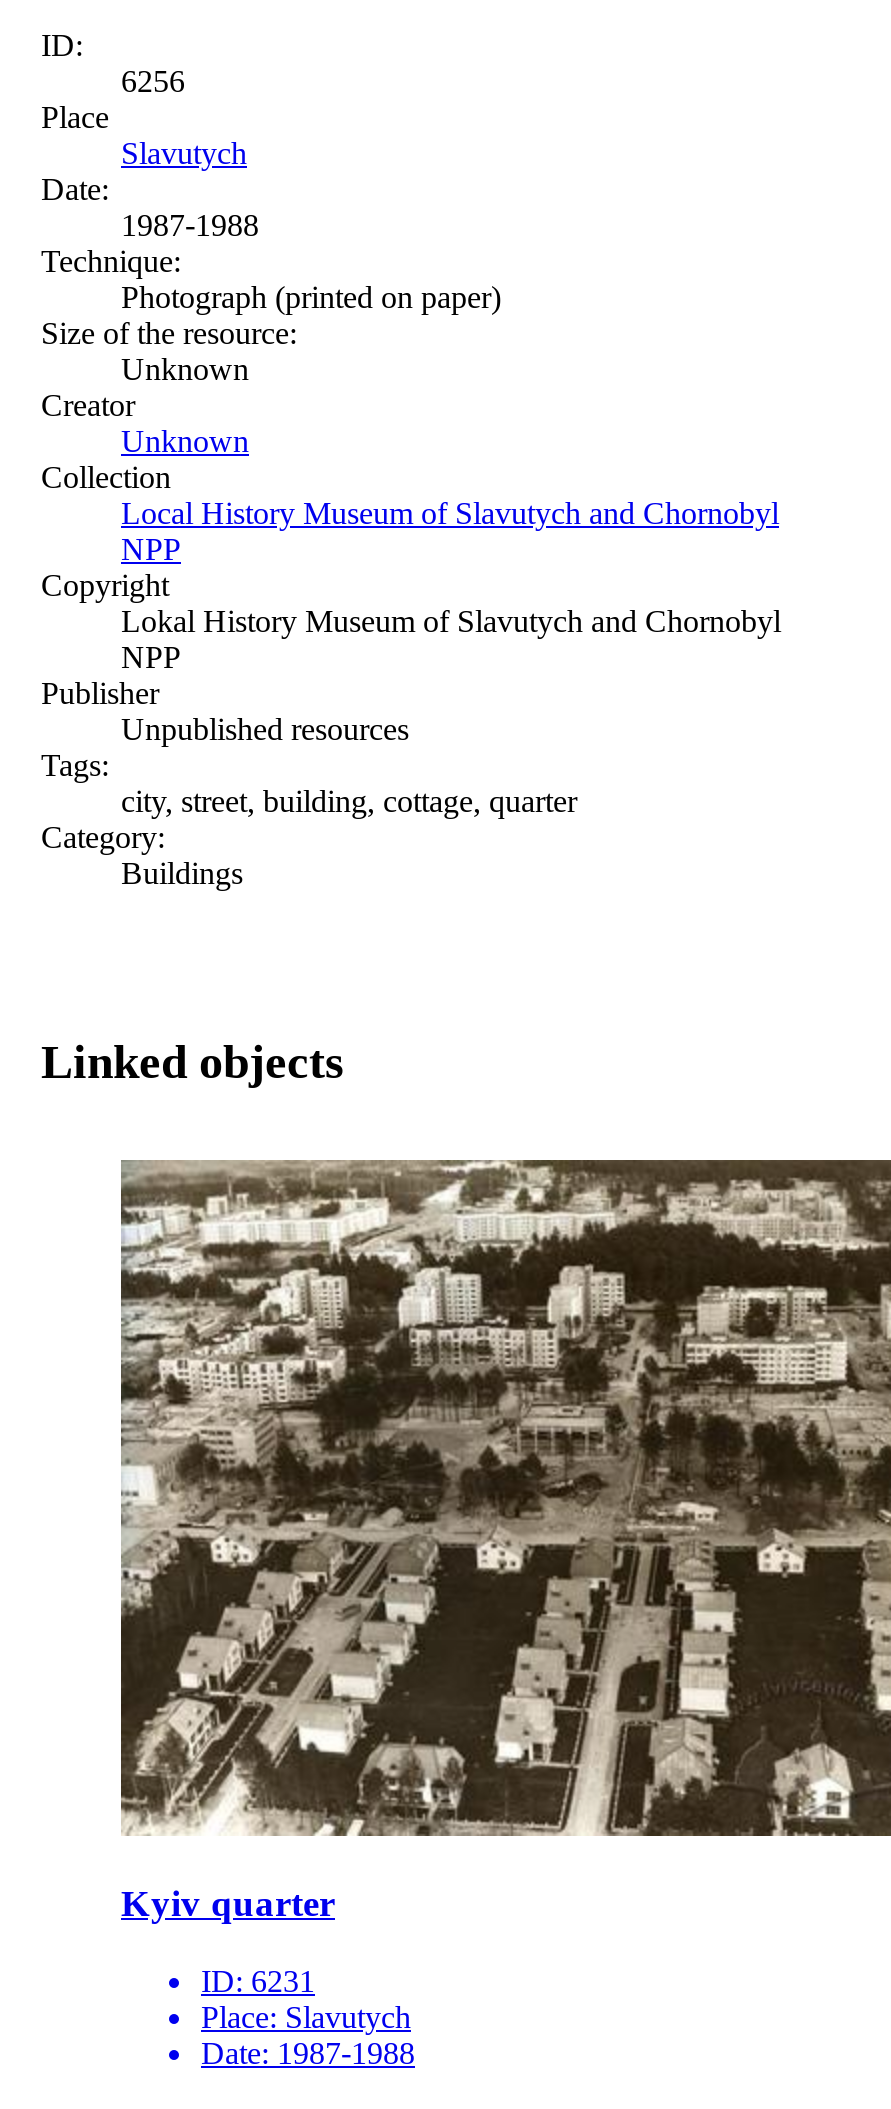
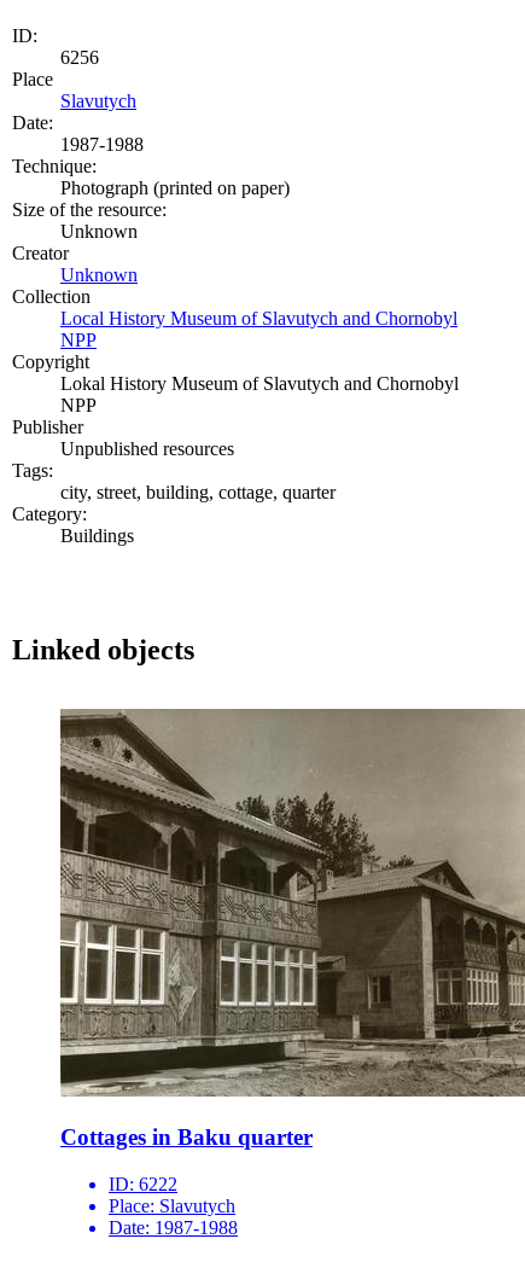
[121,1160,885,1924] [image] | Kyiv quarter -> [60,709,521,1150] [image] | Cottages in Baku quarter
[201,1964,315,1998] ID: 6231 -> [109,1174,177,1194] ID: 6222

